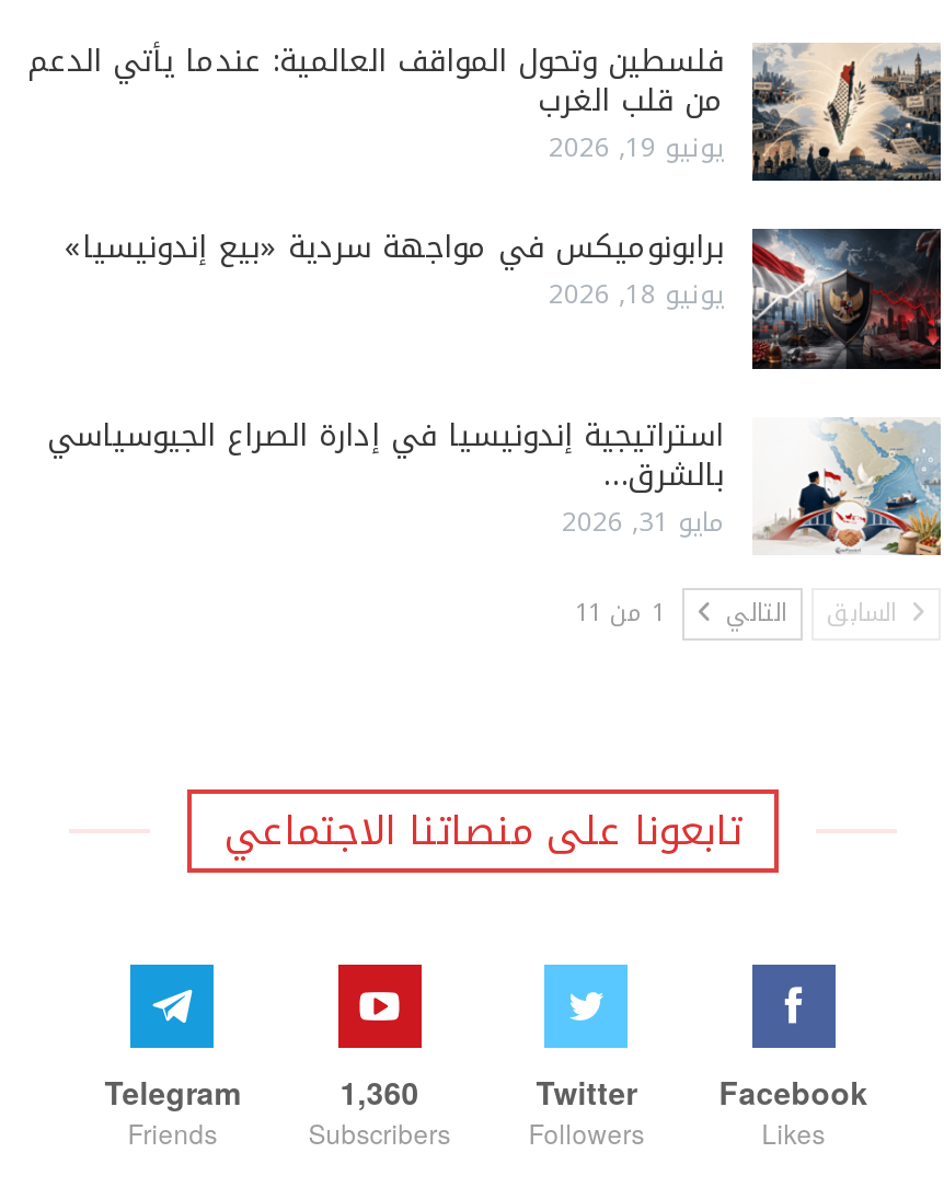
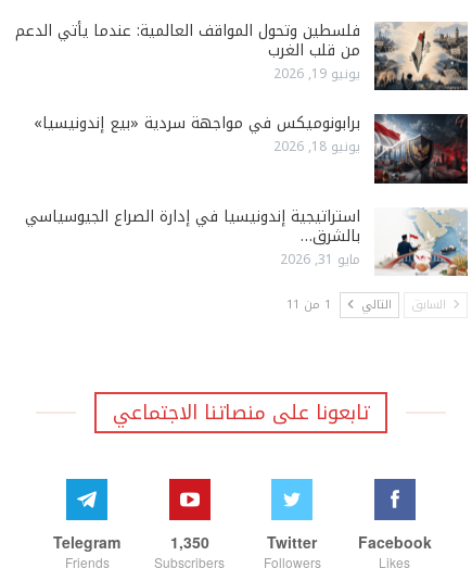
[340,1070,419,1114] 1,360 -> [170,531,209,553] 1,350

